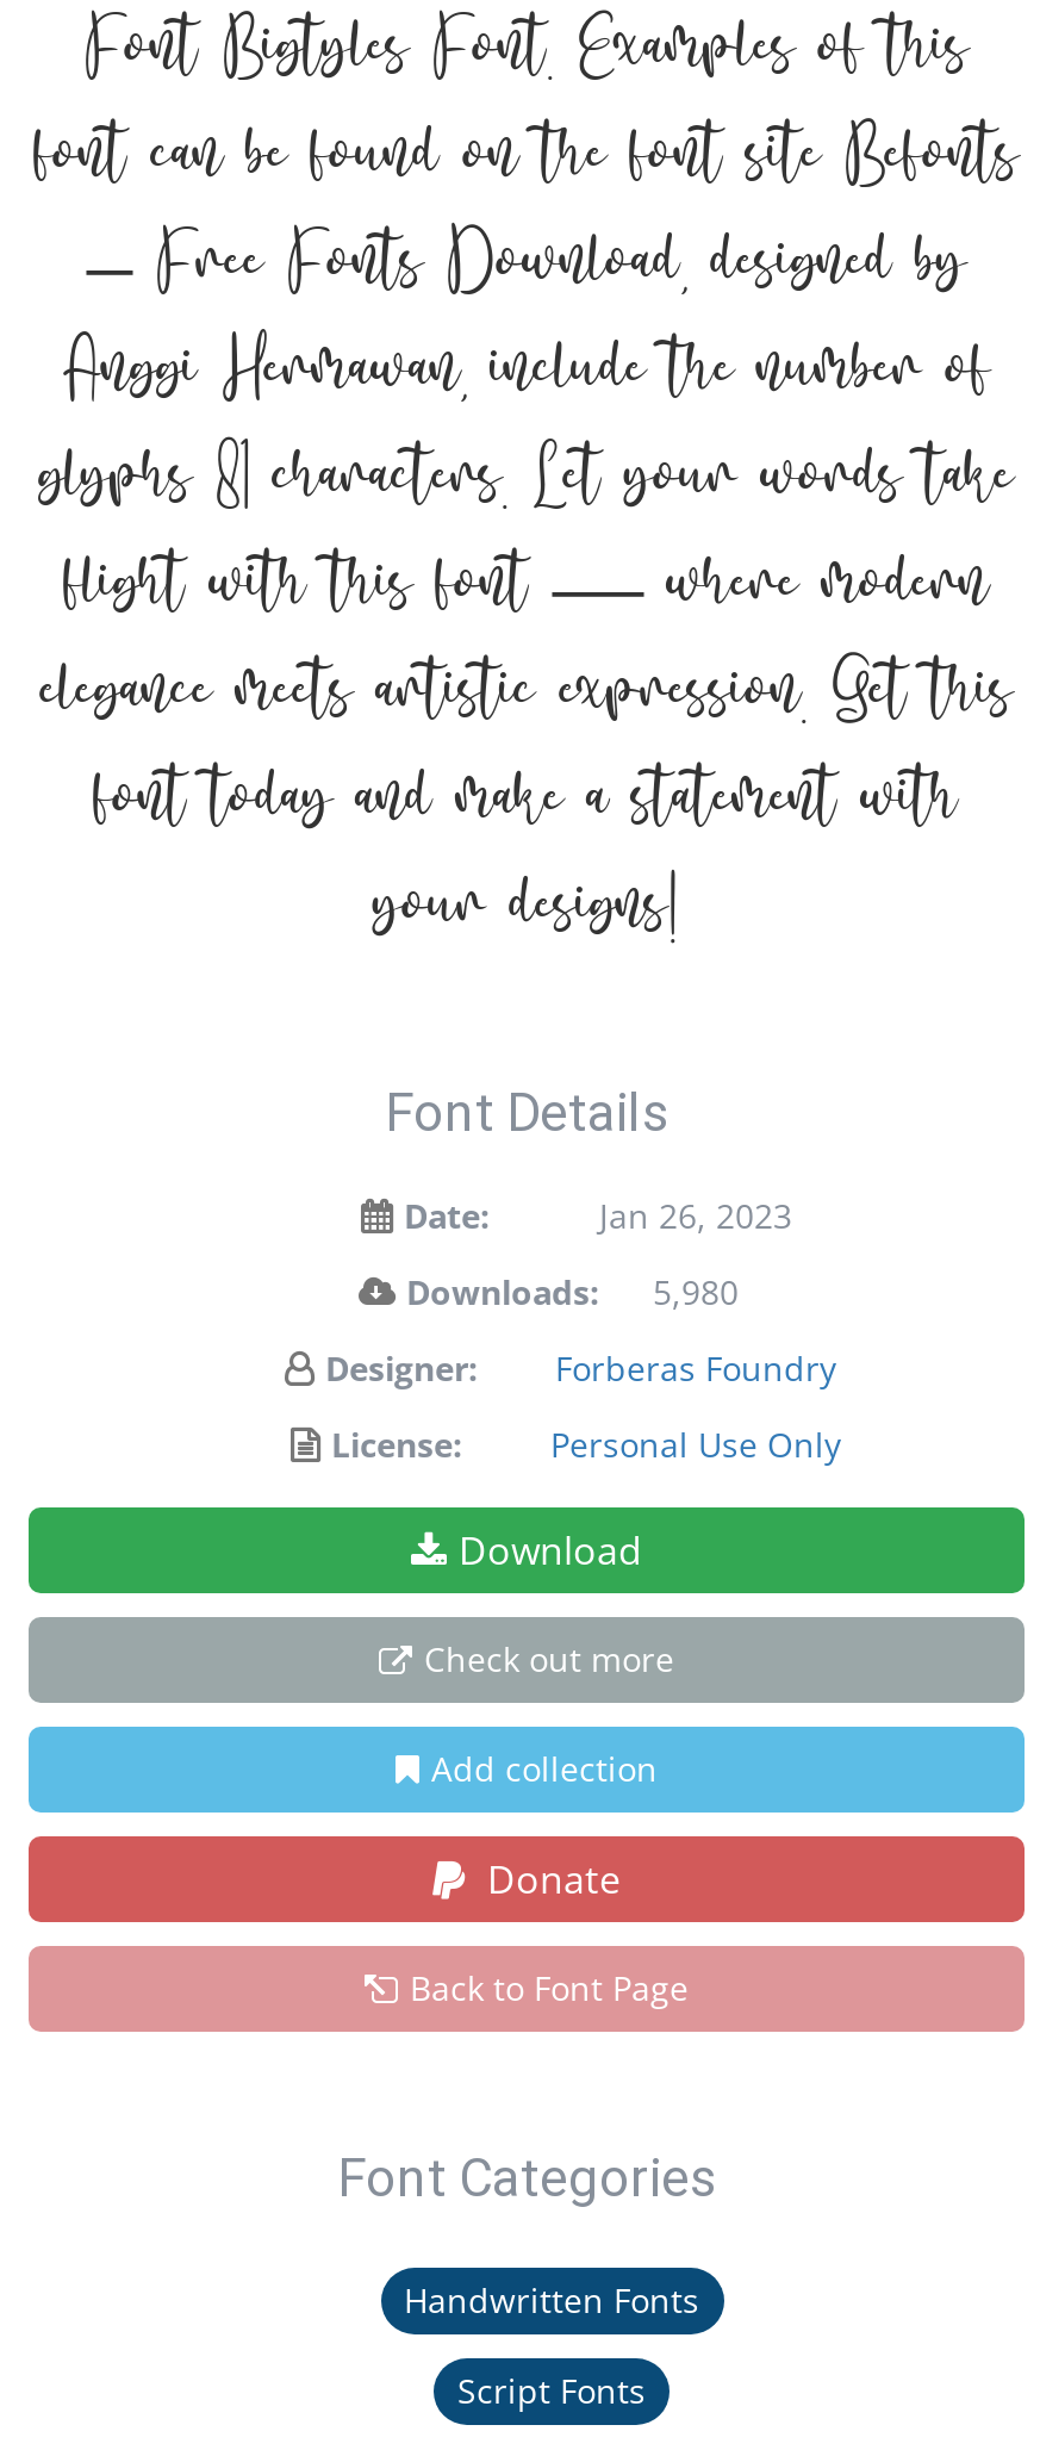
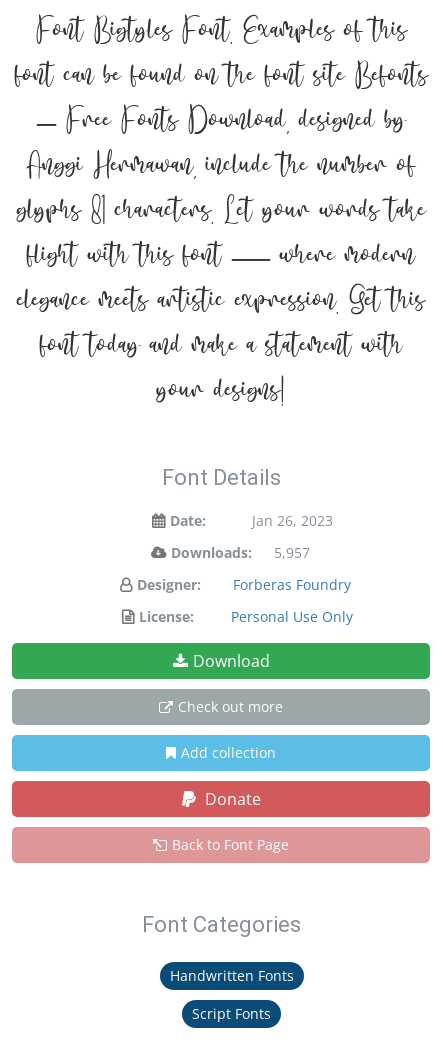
[406,1269,739,1314] Downloads: 5,980 -> [170,543,310,562] Downloads: 5,957

